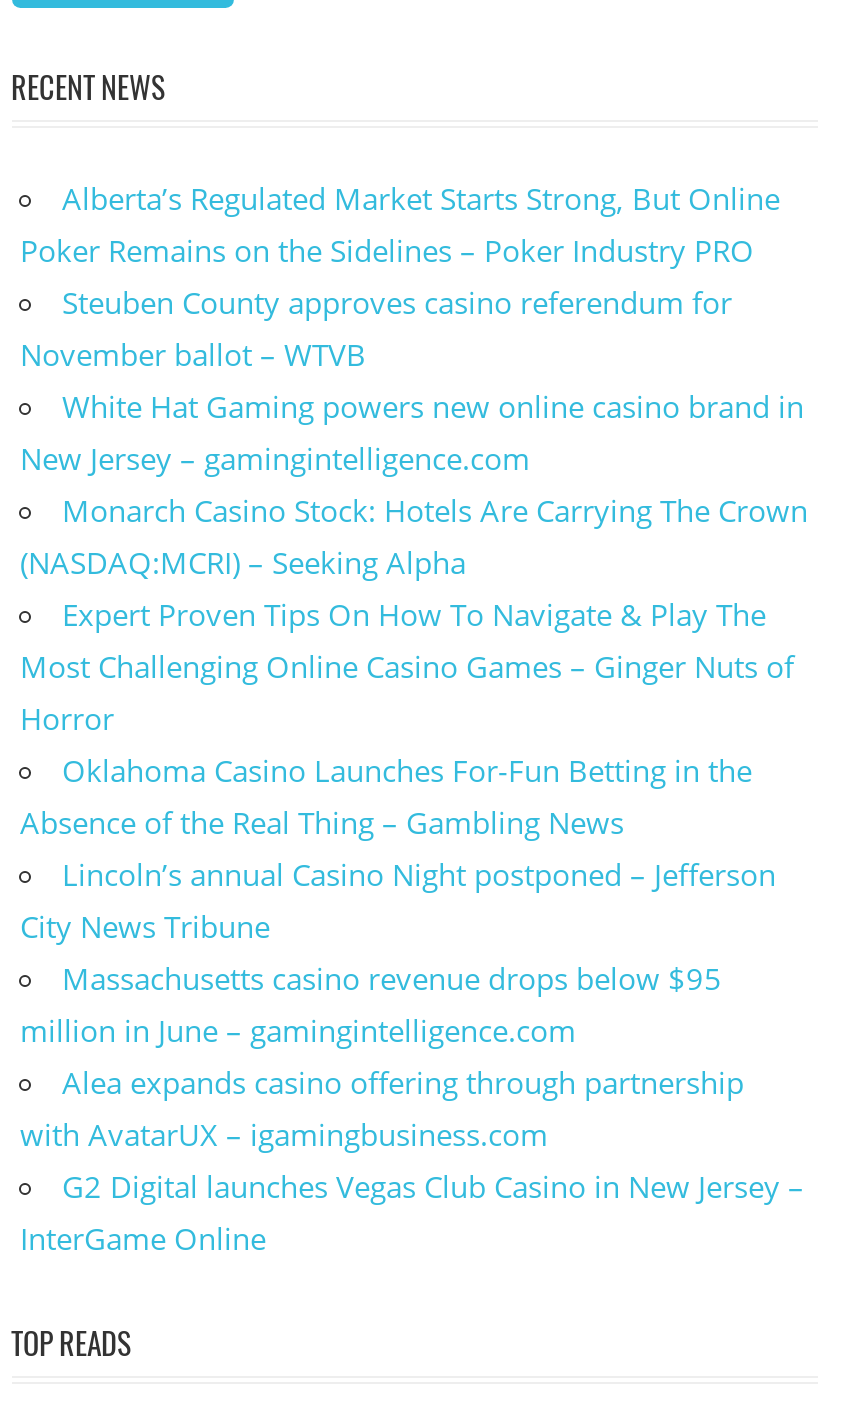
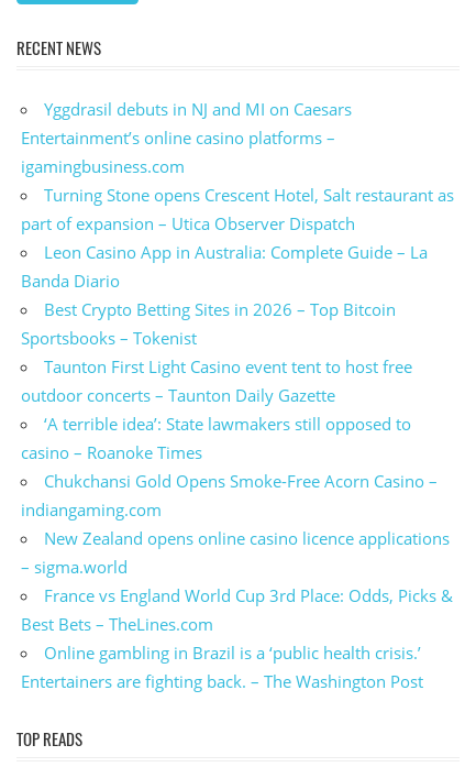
[20,178,808,1258] Alberta’s Regulated Market Starts Strong, But Online | Poker Remains on the Sidelines – Poker Industry PRO | Steuben County approves casino referendum for | November ballot – WTVB | White Hat Gaming powers new online casino brand in | New Jersey – gamingintelligence.com | Monarch Casino Stock: Hotels Are Carrying The Crown | (NASDAQ:MCRI) – Seeking Alpha | Expert Proven Tips On How To Navigate & Play The | Most Challenging Online Casino Games – Ginger Nuts of | Horror | Oklahoma Casino Launches For-Fun Betting in the | Absence of the Real Thing – Gambling News | Lincoln’s annual Casino Night postponed – Jefferson | City News Tribune | Massachusetts casino revenue drops below $95 | million in June – gamingintelligence.com | Alea expands casino offering through partnership | with AvatarUX – igamingbusiness.com | G2 Digital launches Vegas Club Casino in New Jersey – | InterGame Online -> [21,98,454,692] Yggdrasil debuts in NJ and MI on Caesars | Entertainment’s online casino platforms – | igamingbusiness.com | Turning Stone opens Crescent Hotel, Salt restaurant as | part of expansion – Utica Observer Dispatch | Leon Casino App in Australia: Complete Guide – La | Banda Diario | Best Crypto Betting Sites in 2026 – Top Bitcoin | Sportsbooks – Tokenist | Taunton First Light Casino event tent to host free | outdoor concerts – Taunton Daily Gazette | ‘A terrible idea’: State lawmakers still opposed to | casino – Roanoke Times | Chukchansi Gold Opens Smoke-Free Acorn Casino – | indiangaming.com | New Zealand opens online casino licence applications | – sigma.world | France vs England World Cup 3rd Place: Odds, Picks & | Best Bets – TheLines.com | Online gambling in Brazil is a ‘public health crisis.’ | Entertainers are fighting back. – The Washington Post

